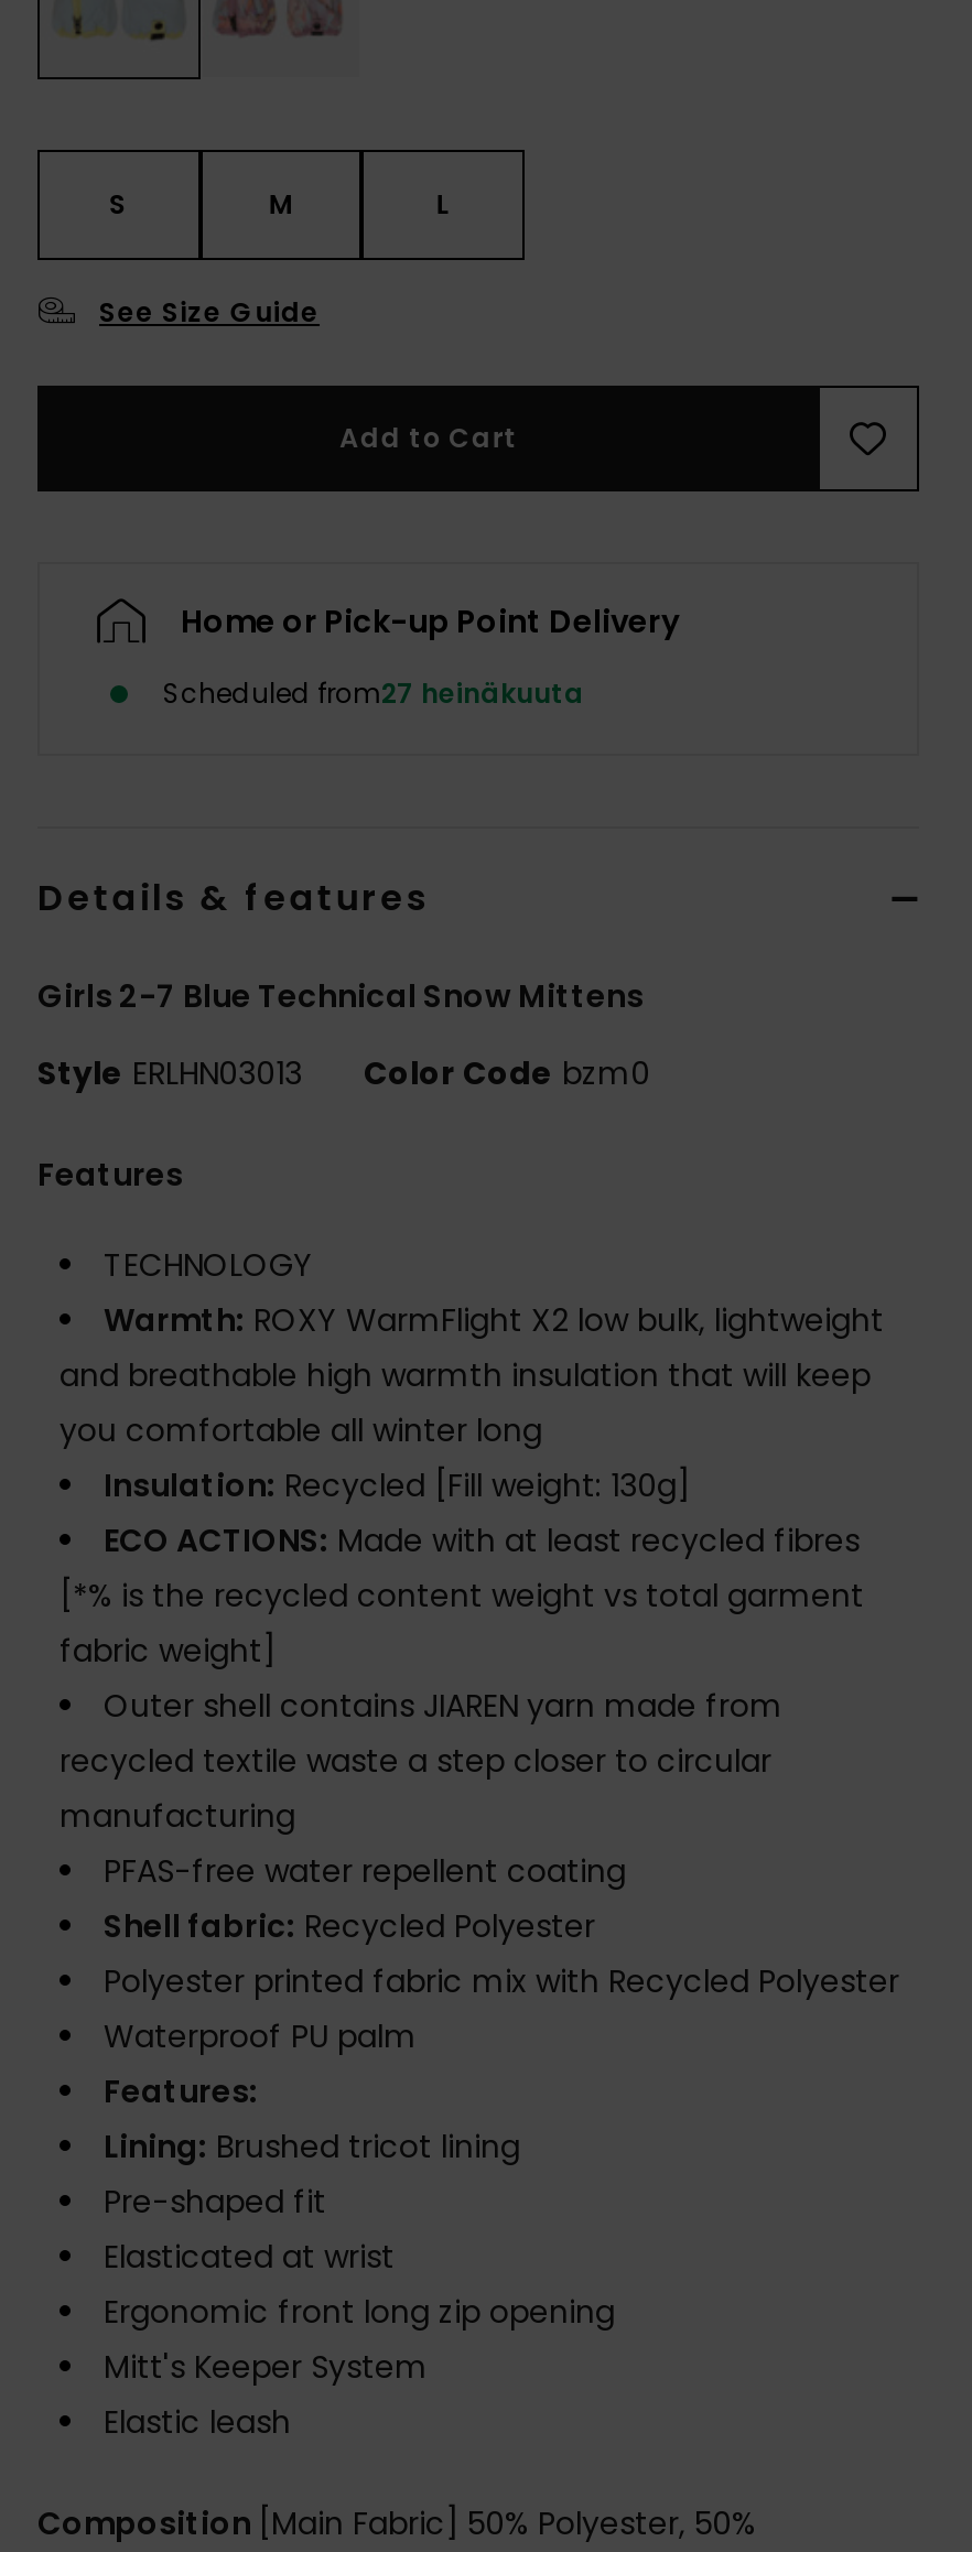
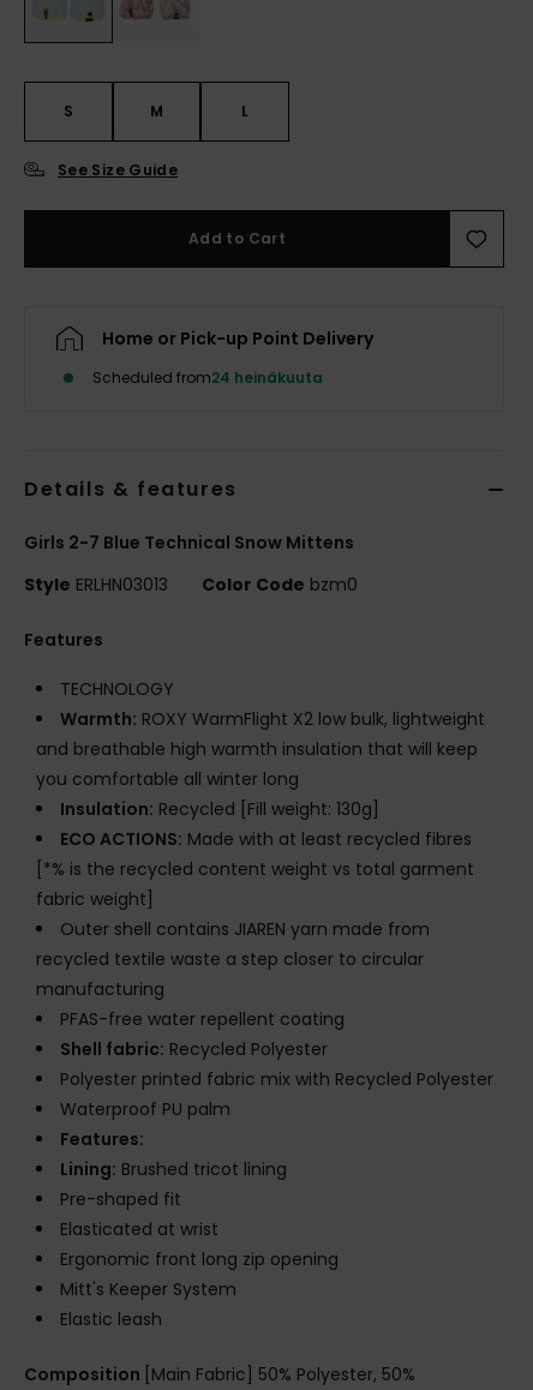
[163,675,584,712] Scheduled from27 heinäkuuta -> [92,367,323,388] Scheduled from24 heinäkuuta

